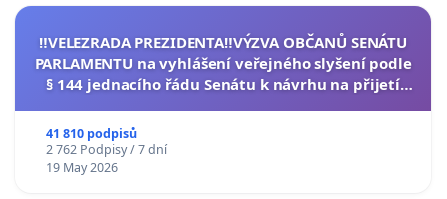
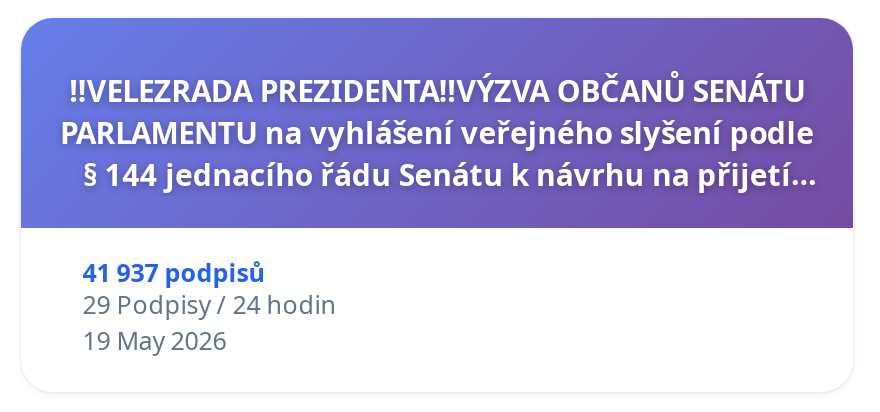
[46,125,137,142] 41 810 podpisů -> [83,255,265,289] 41 937 podpisů
[46,141,167,158] 2 762 Podpisy / 7 dní -> [83,287,337,321] 29 Podpisy / 24 hodin

